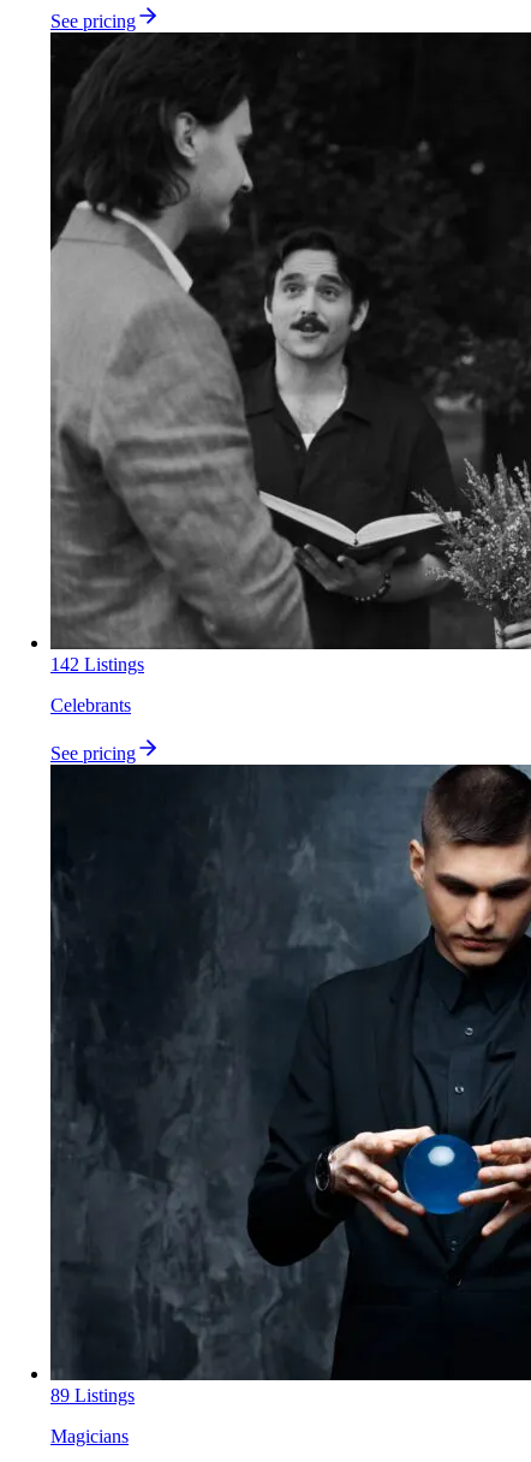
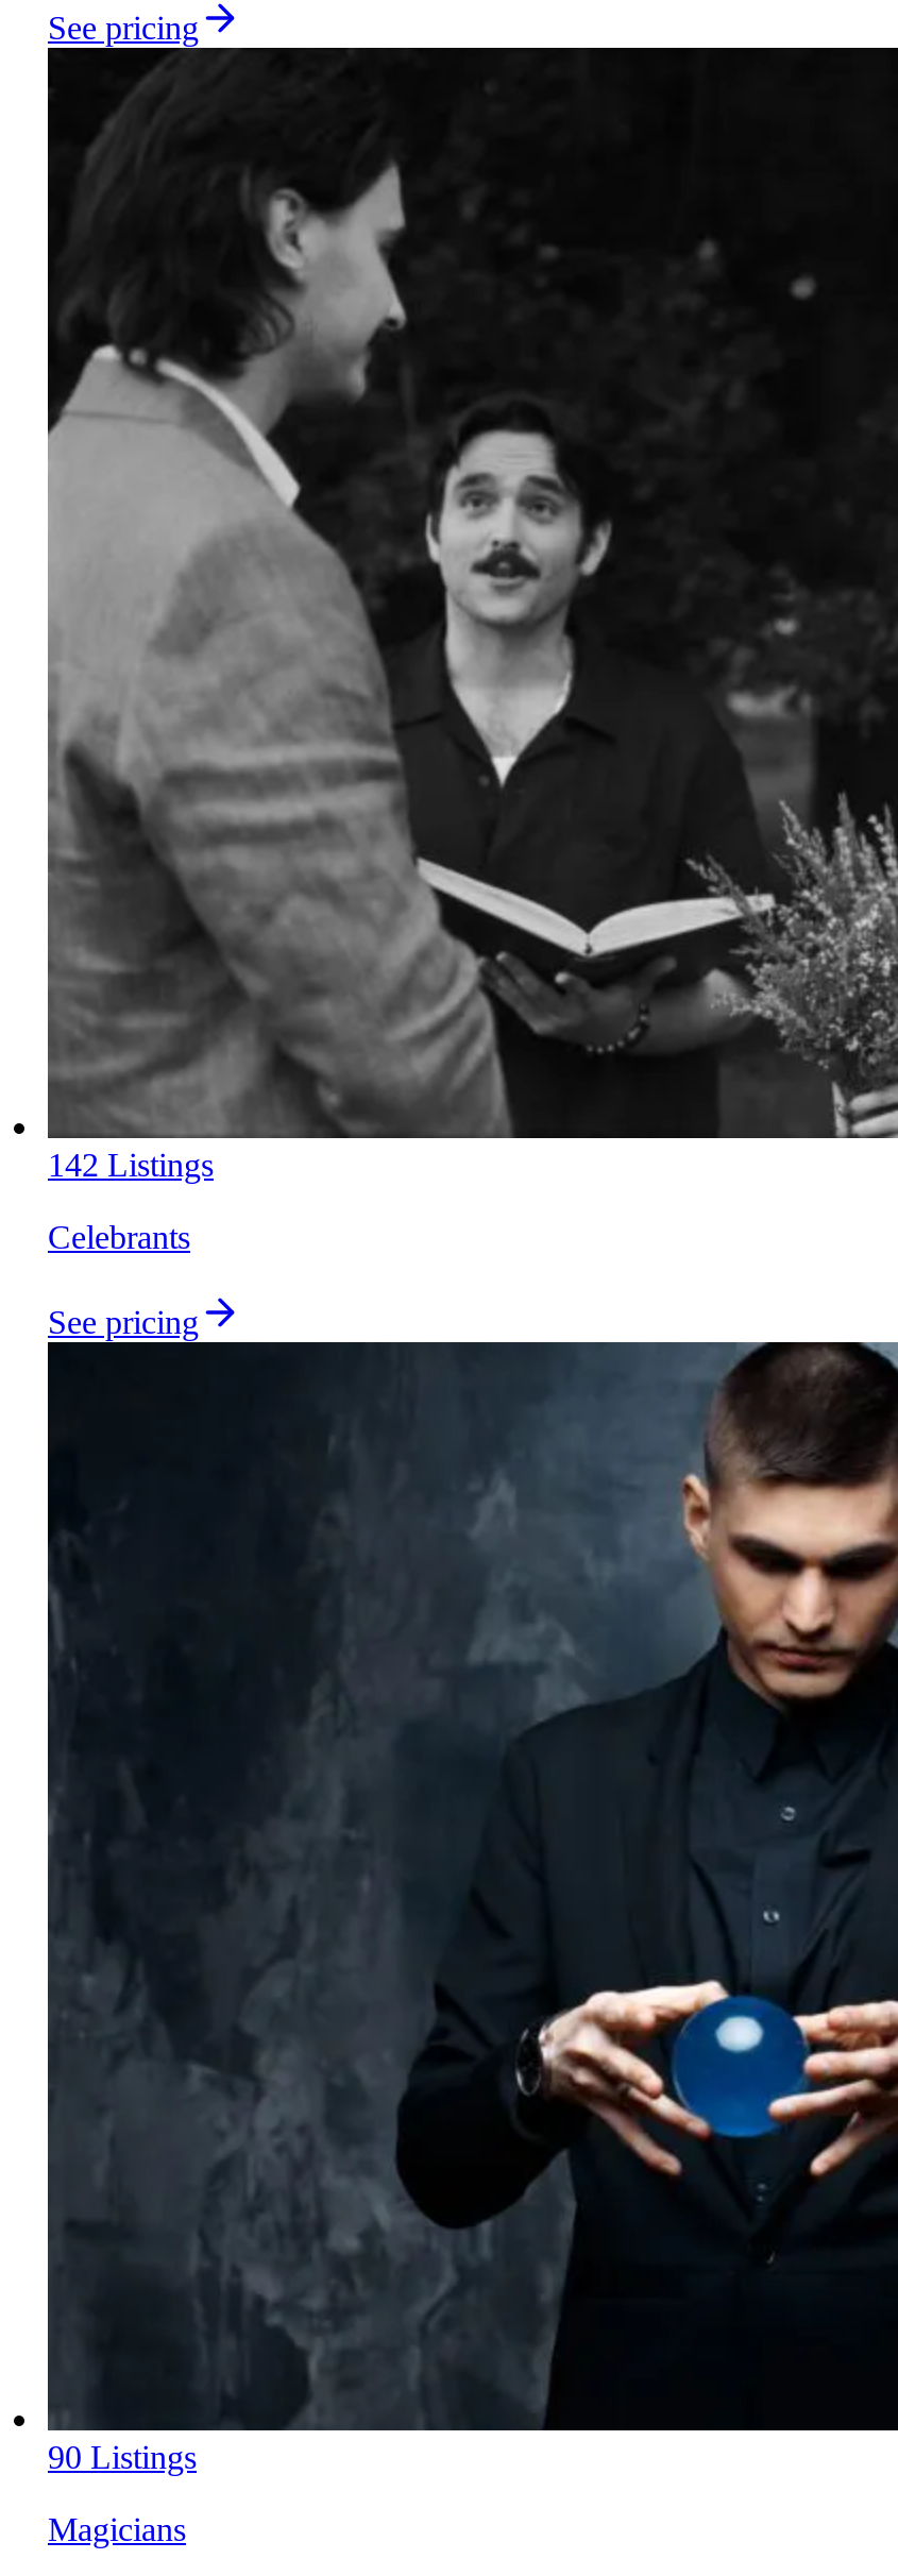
[50,1385,135,1406] 89 Listings -> [48,2439,197,2475] 90 Listings

